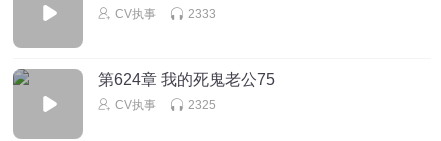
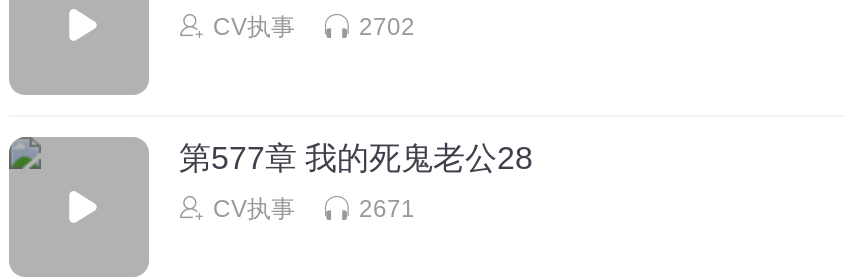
[188,6,216,20] 2333 -> [359,12,415,40] 2702
[98,70,275,87] 第624章 我的死鬼老公75 -> [179,140,533,174] 第577章 我的死鬼老公28
[188,97,216,111] 2325 -> [359,194,415,222] 2671

